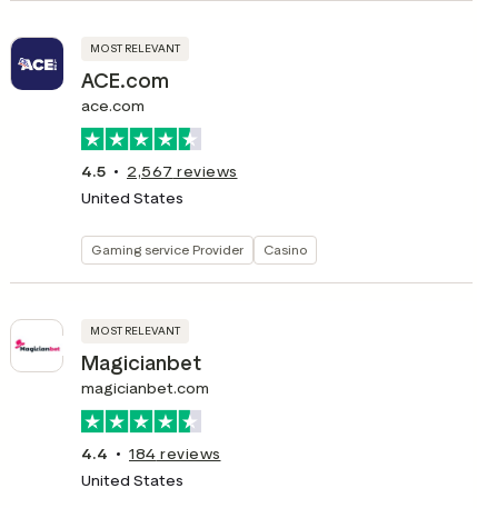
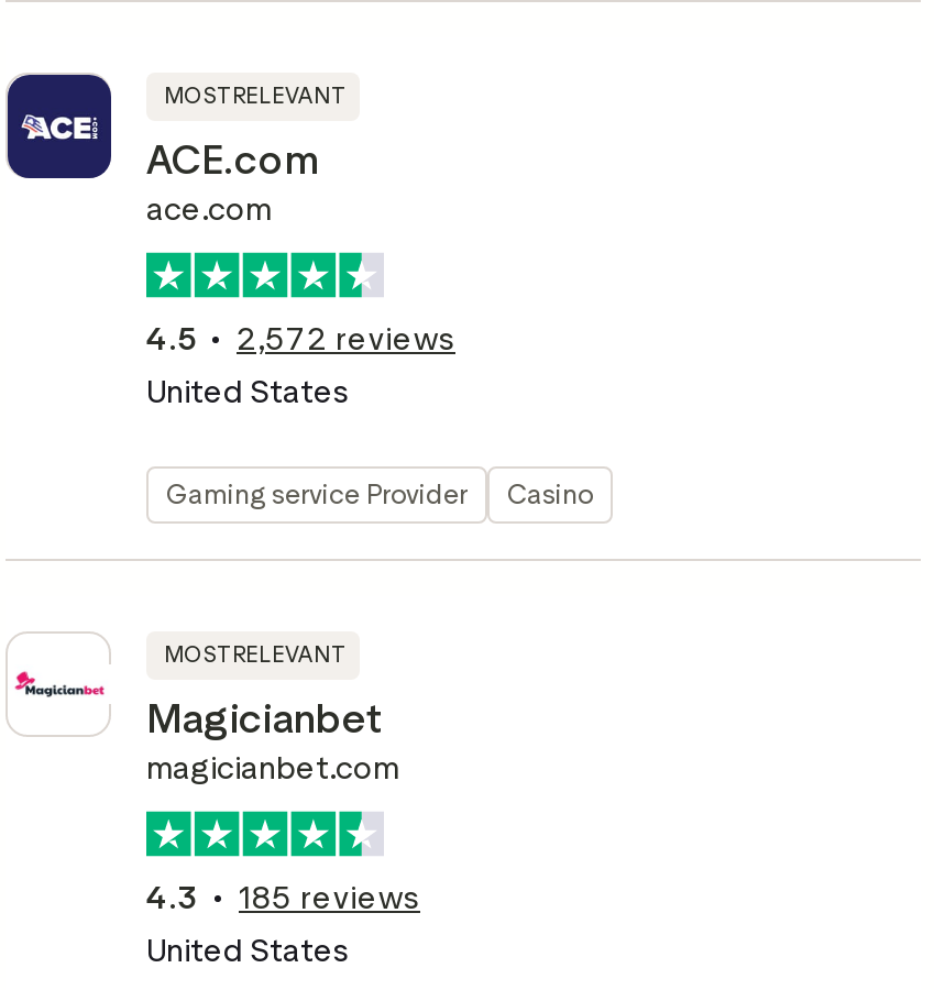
[81,162,237,181] 4.5 2,567 reviews -> [146,321,455,359] 4.5 2,572 reviews
[81,445,108,464] 4.4 -> [146,880,197,917] 4.3
[129,445,221,464] 184 reviews -> [239,880,420,917] 185 reviews

